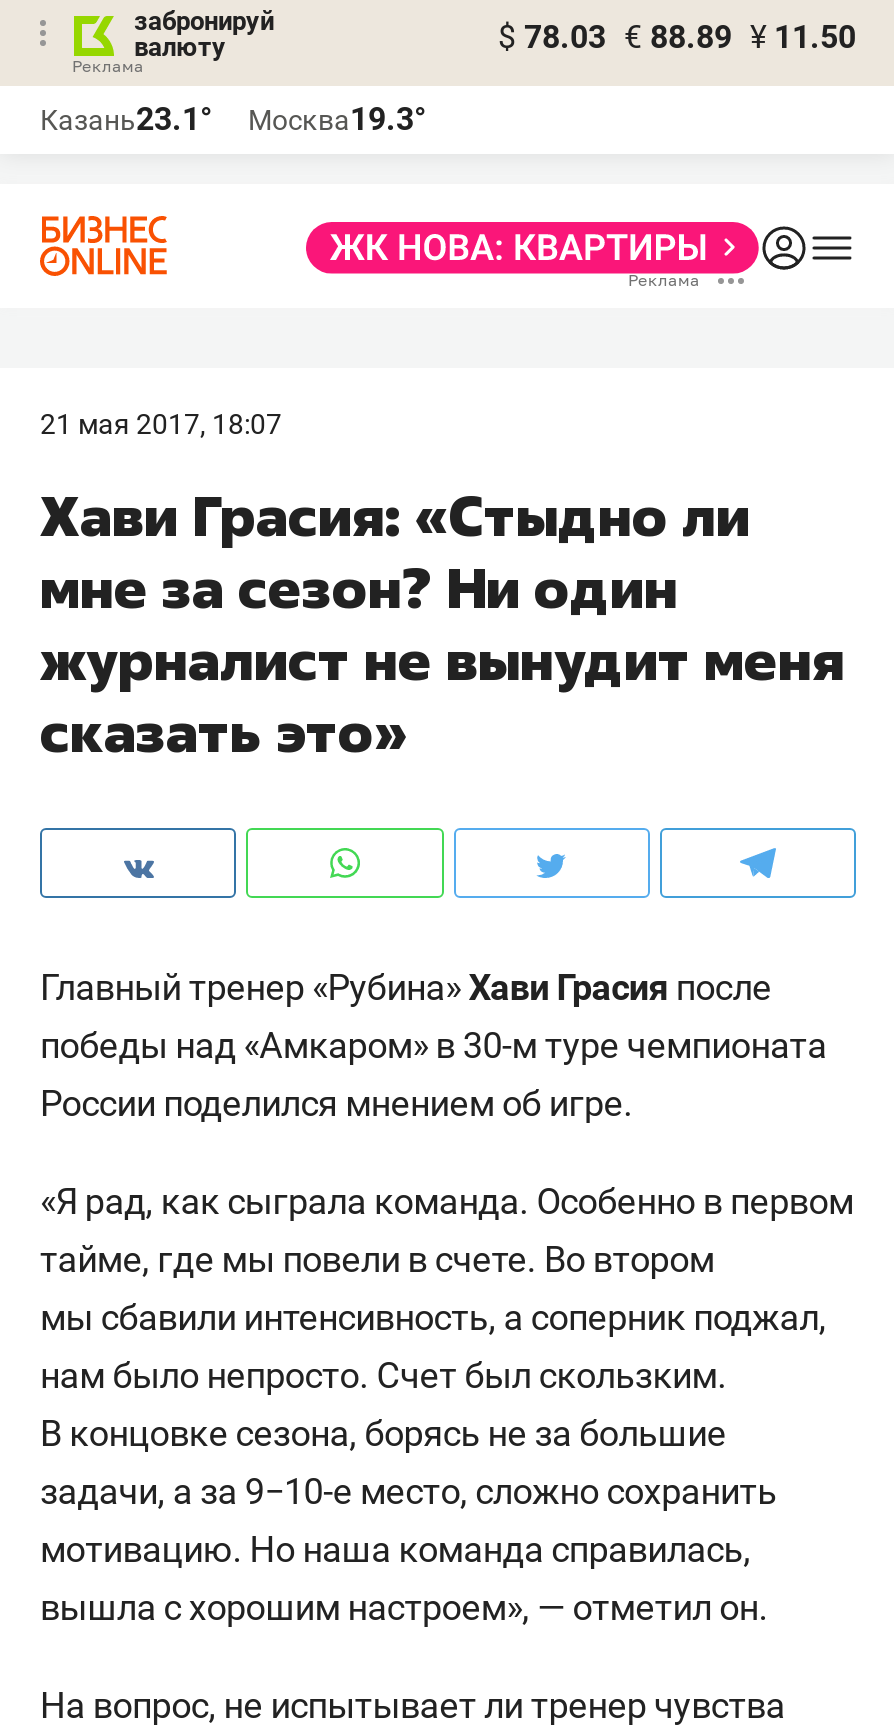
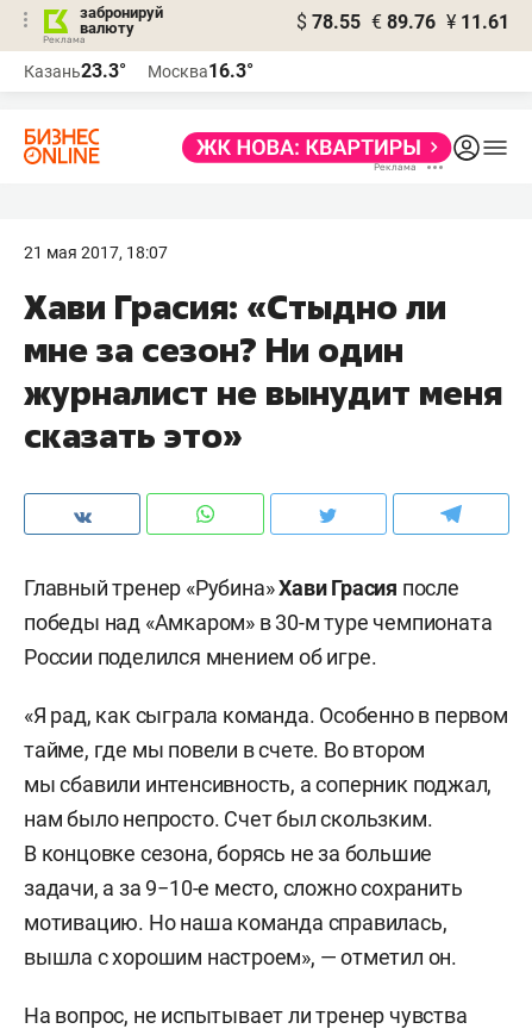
[498,18,856,56] $ 78.03 € 88.89 ¥ 11.50 -> [296,11,509,33] $ 78.55 € 89.76 ¥ 11.61
[40,100,212,138] Казань23.1° -> [24,60,126,82] Казань23.3°
[248,100,426,138] Москва19.3° -> [148,60,254,82] Москва16.3°

